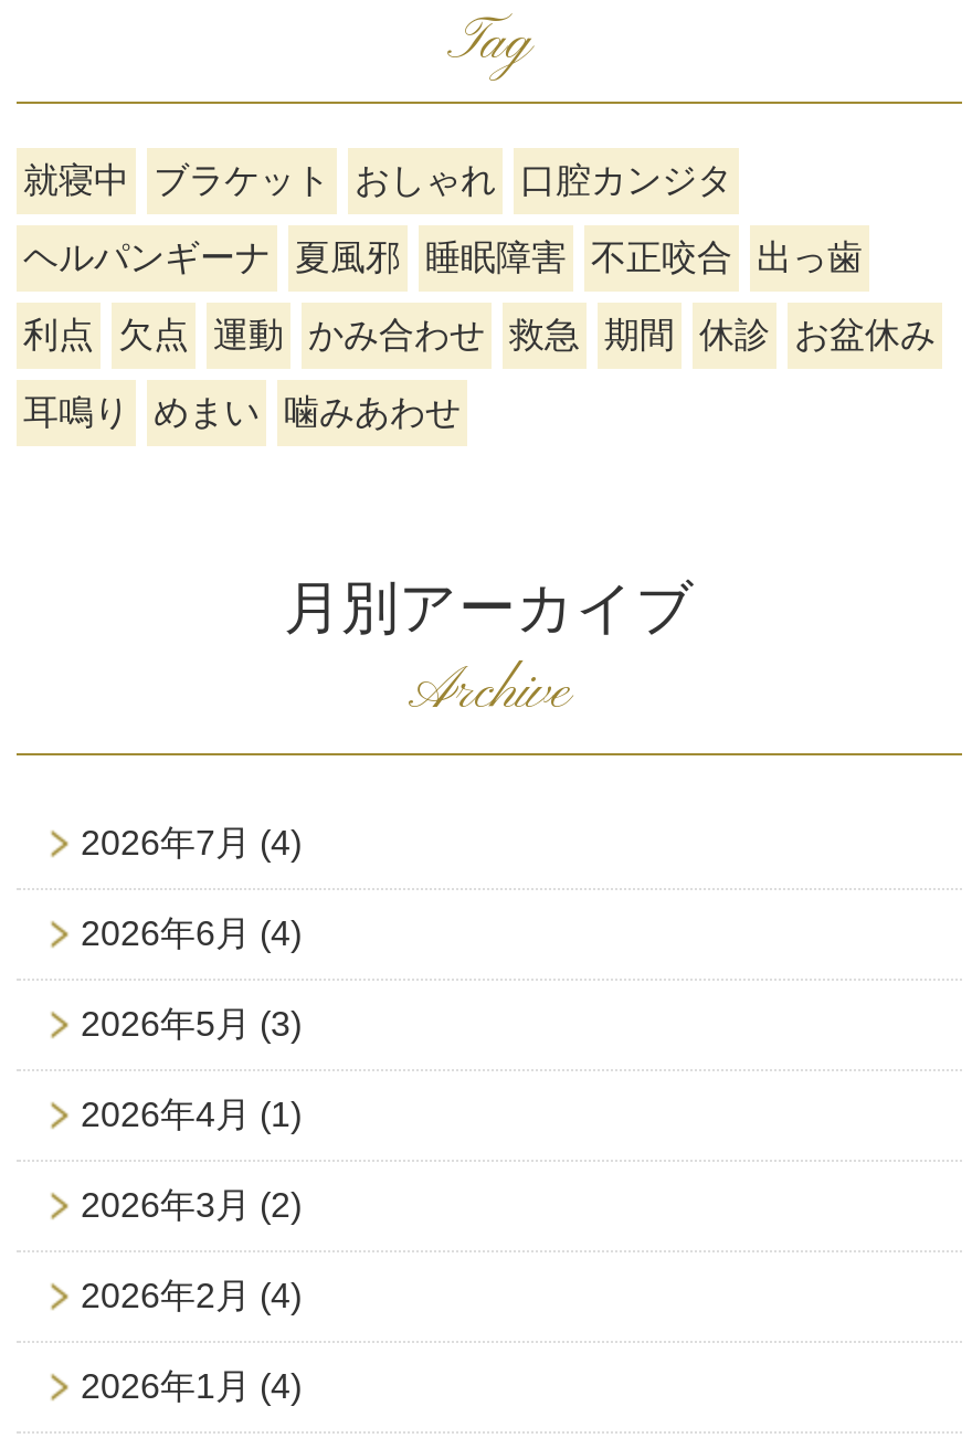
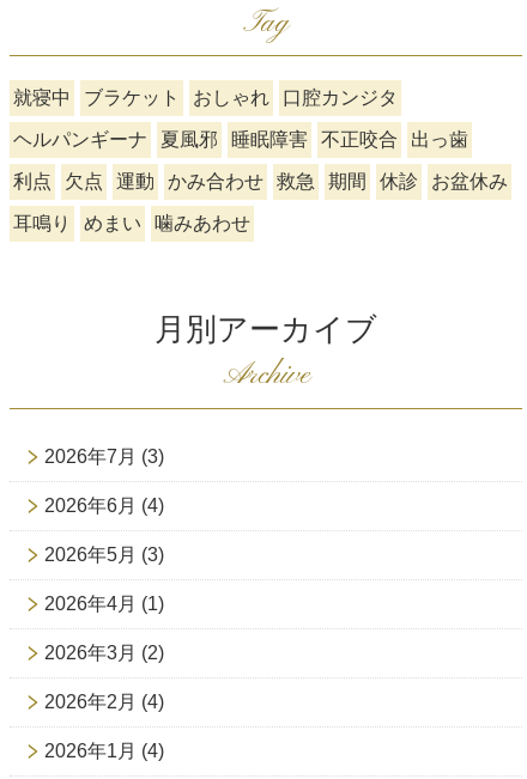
[81,824,302,862] 2026年7月(4) -> [44,447,164,467] 2026年7月(3)

